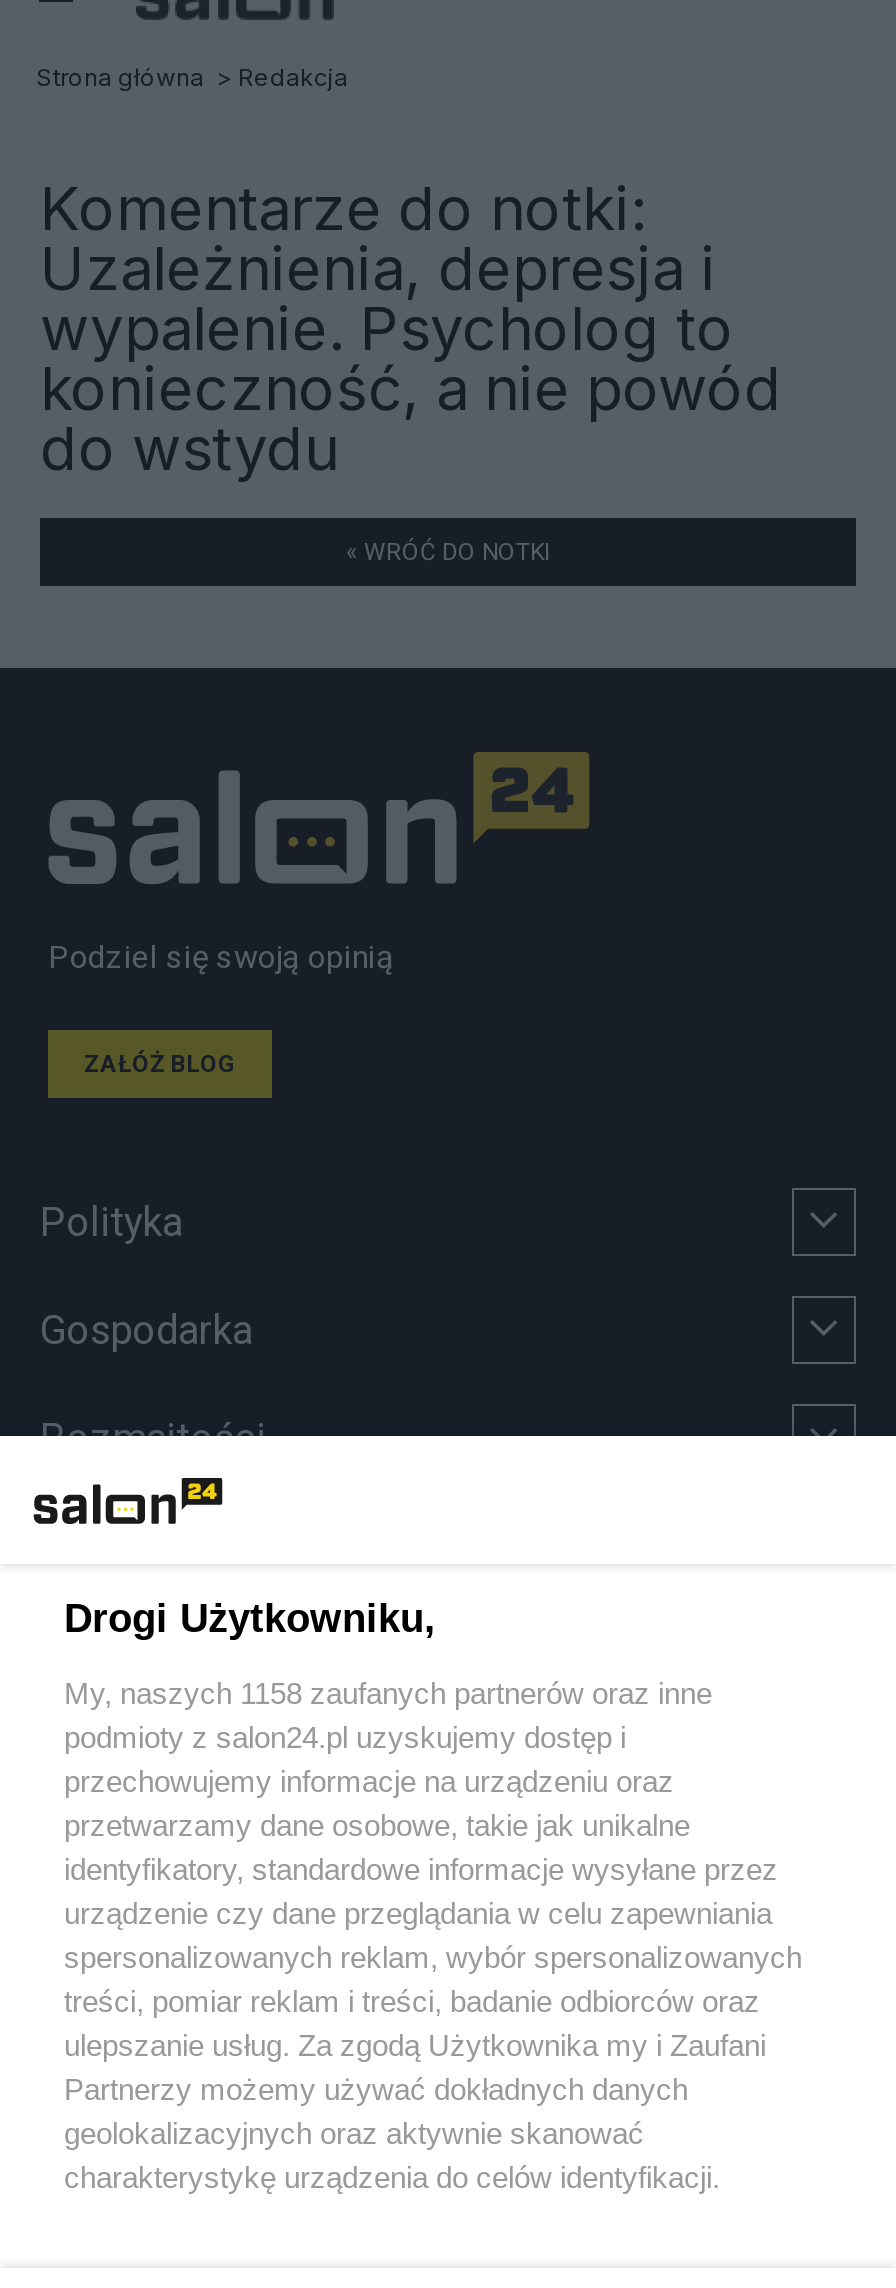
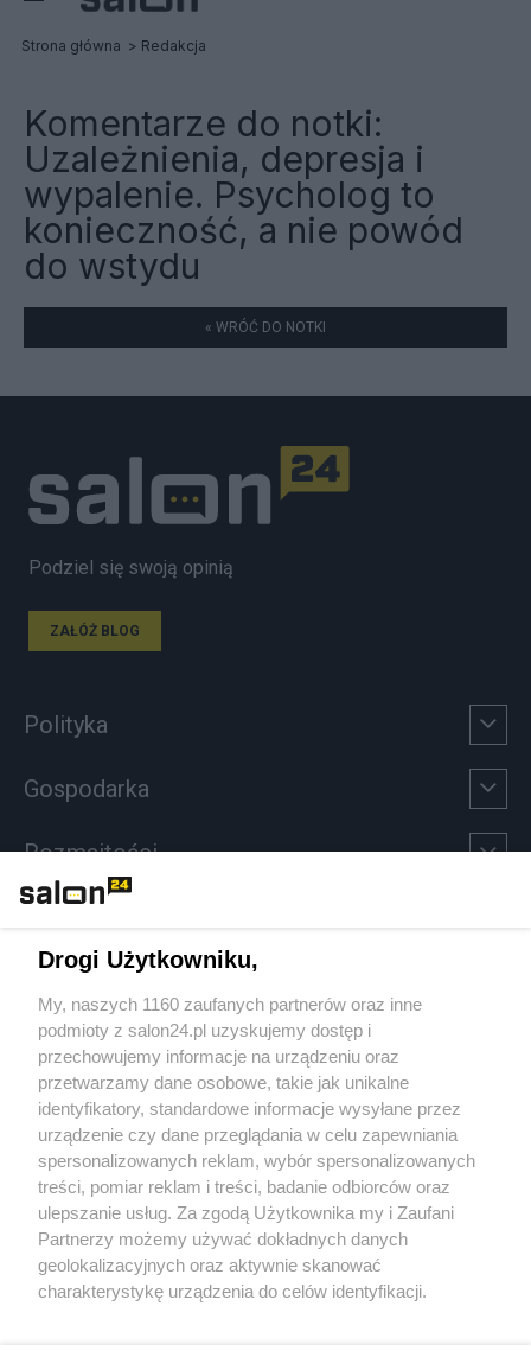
[64,1676,712,1710] My, naszych 1158 zaufanych partnerów oraz inne -> [38,994,422,1014] My, naszych 1160 zaufanych partnerów oraz inne

